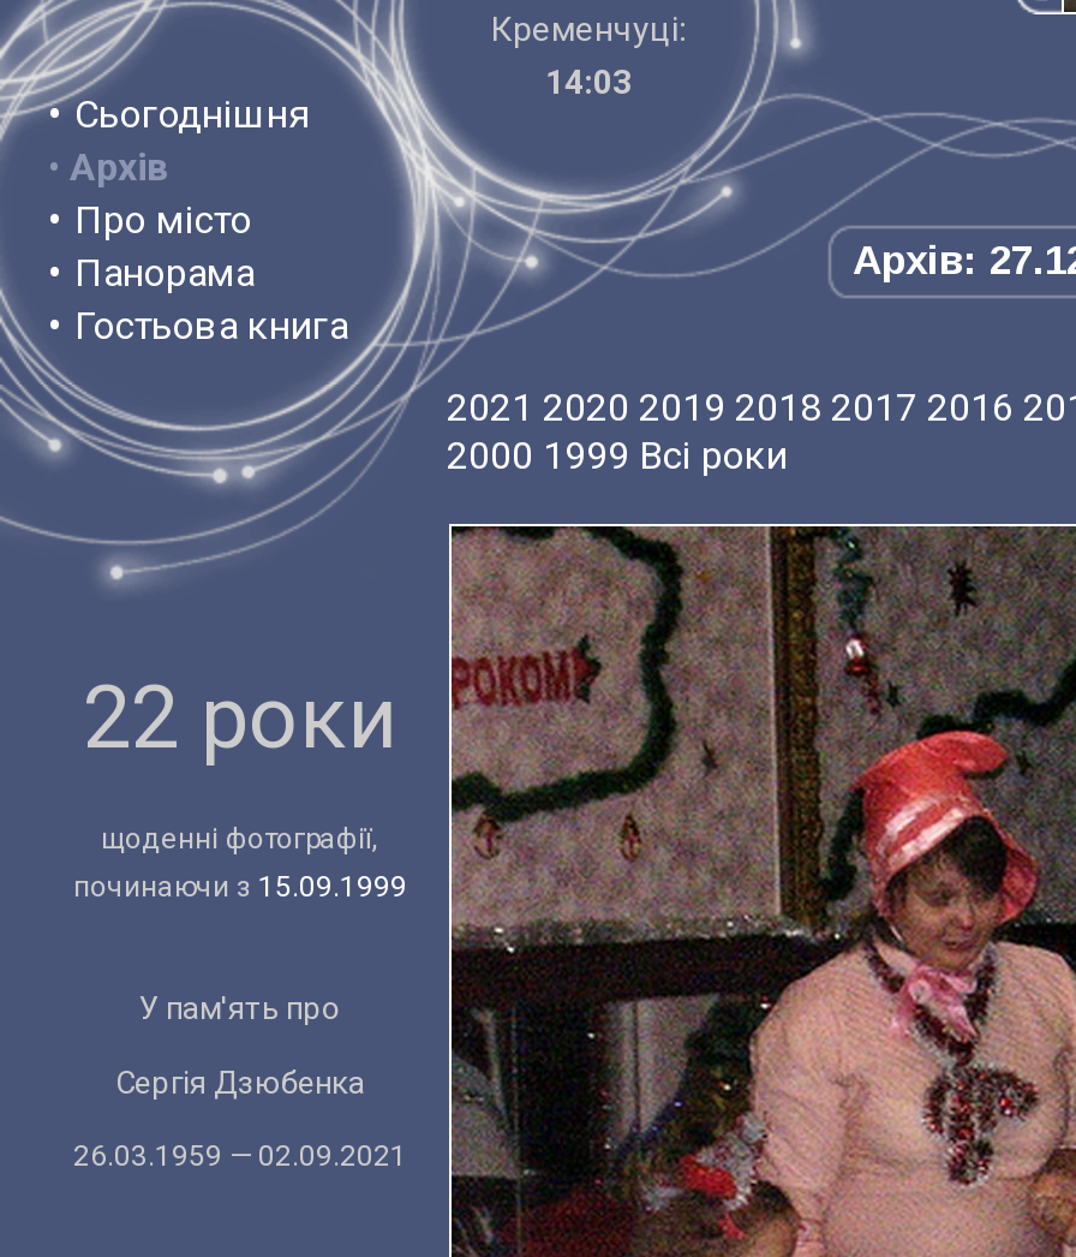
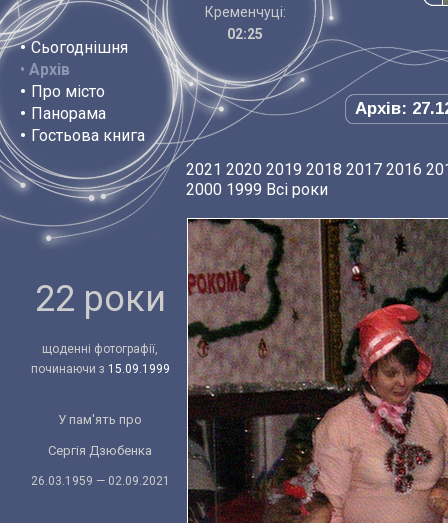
[545,62,632,101] 14:03 -> [227,26,263,42] 02:25

